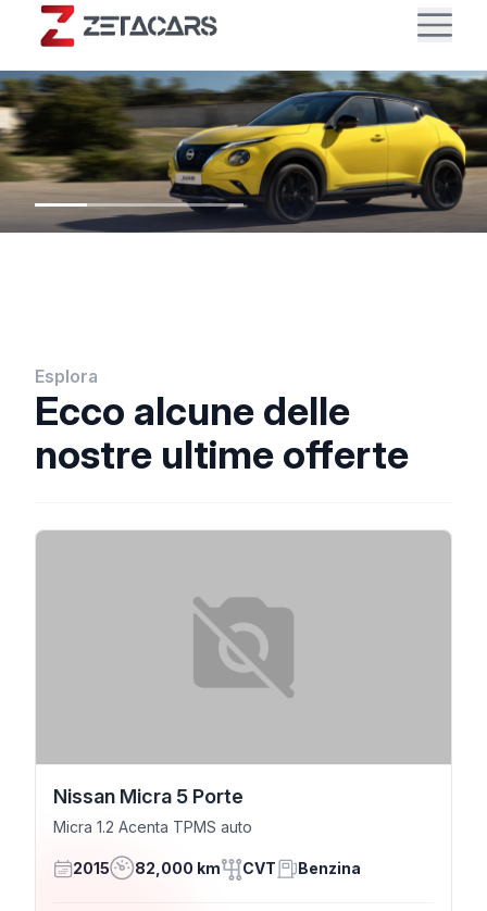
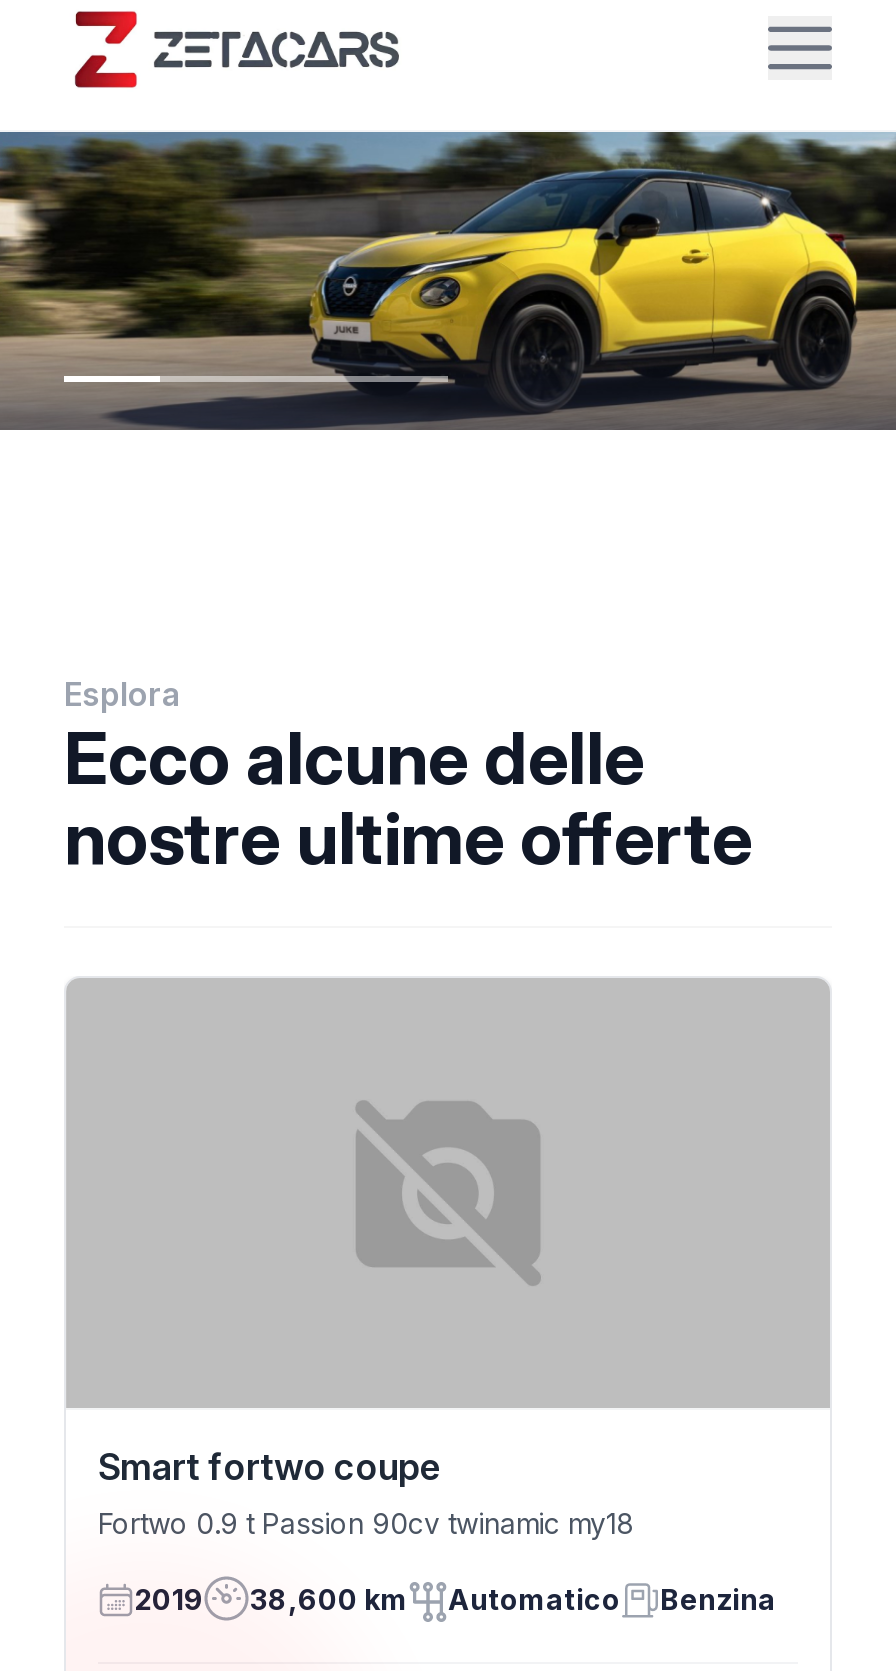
[53,785,252,836] Nissan Micra 5 Porte | Micra 1.2 Acenta TPMS auto -> [98,1446,634,1540] Smart fortwo coupe | Fortwo 0.9 t Passion 90cv twinamic my18
[73,858,276,877] 2015 | 82,000 km | CVT -> [134,1581,620,1615] 2019 | 38,600 km | Automatico

